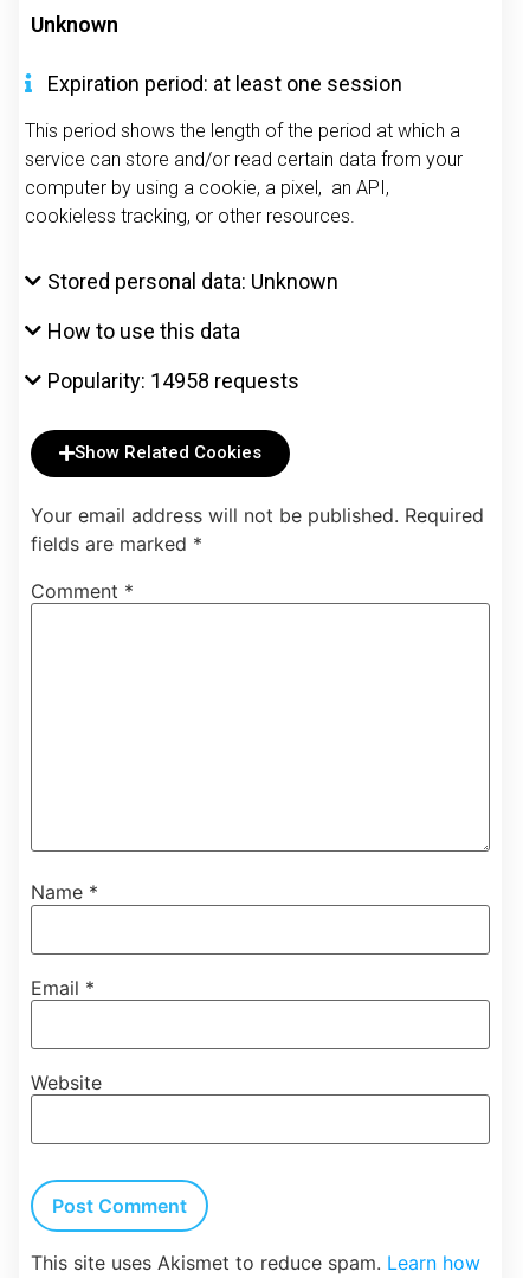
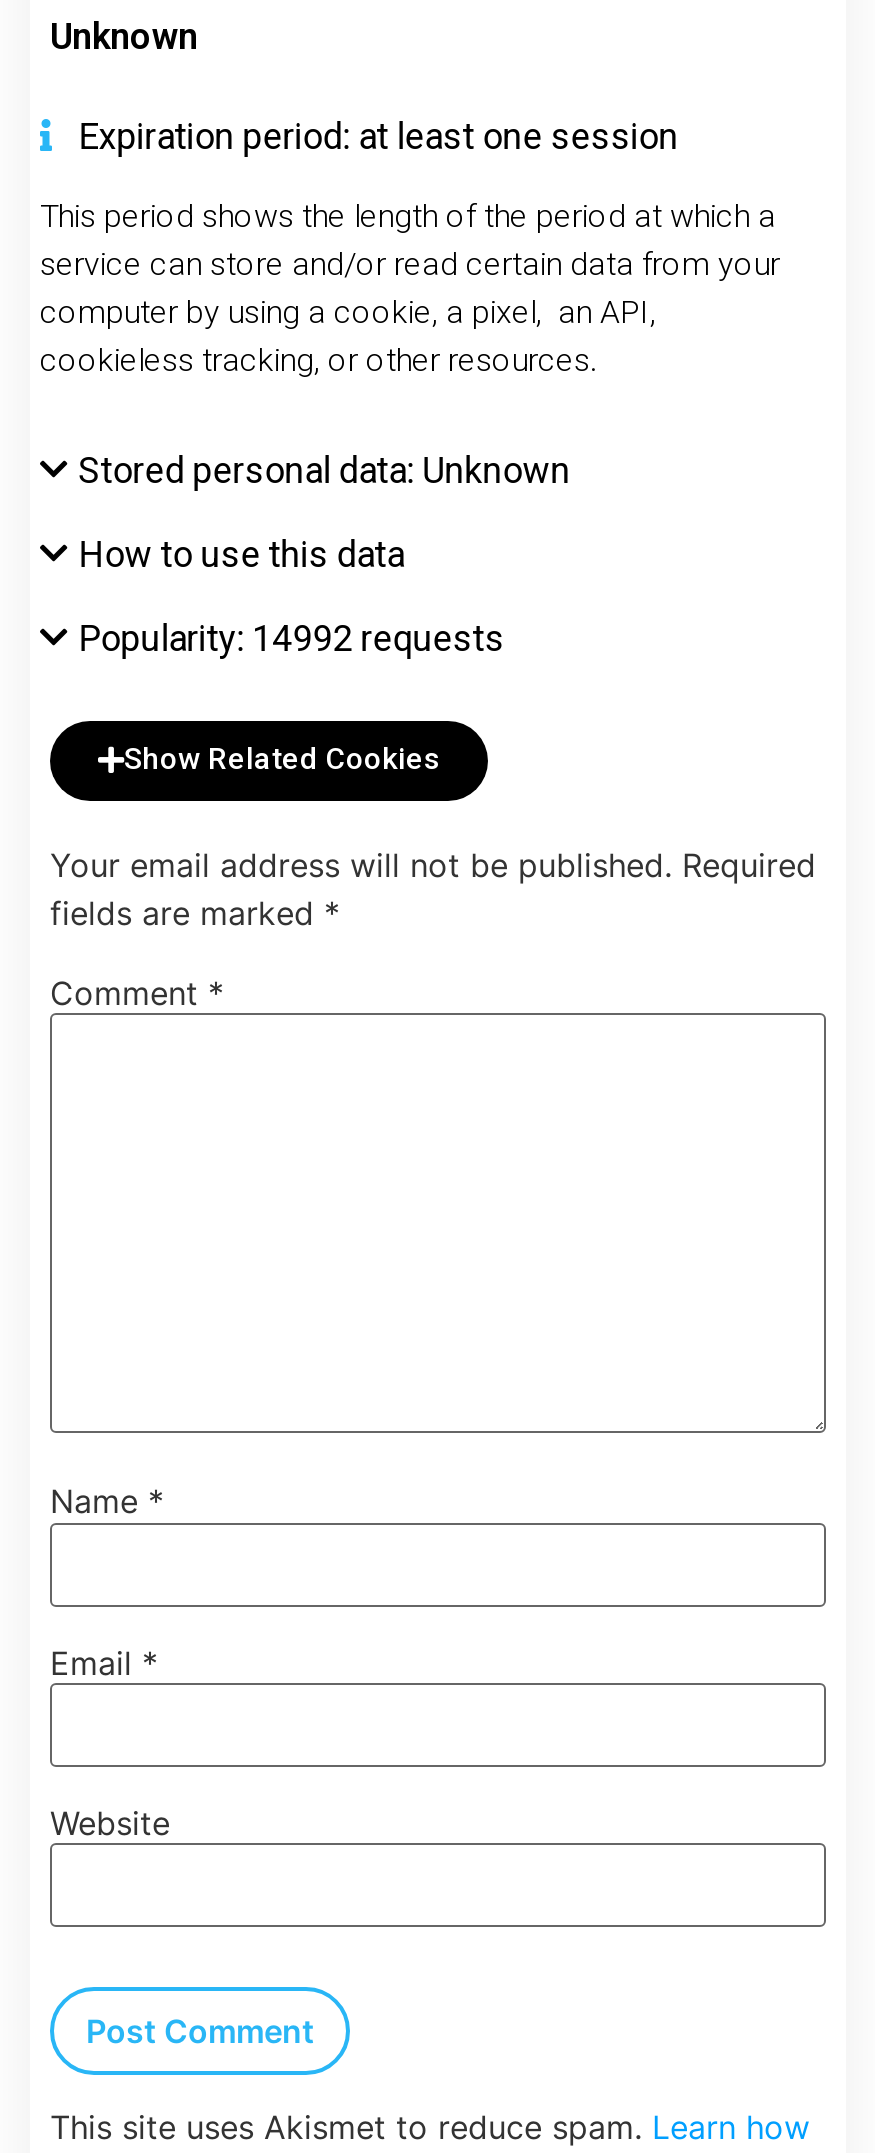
[48,368,300,393] Popularity: 14958 requests -> [78,617,504,659] Popularity: 14992 requests

